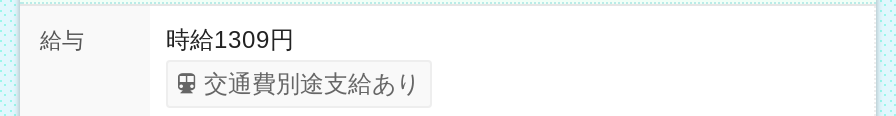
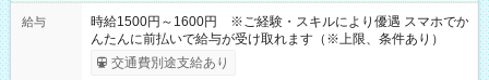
[166,26,294,54] 時給1309円 -> [91,14,469,46] 時給1500円～1600円 ※ご経験・スキルにより優遇 スマホでか | んたんに前払いで給与が受け取れます（※上限、条件あり）

